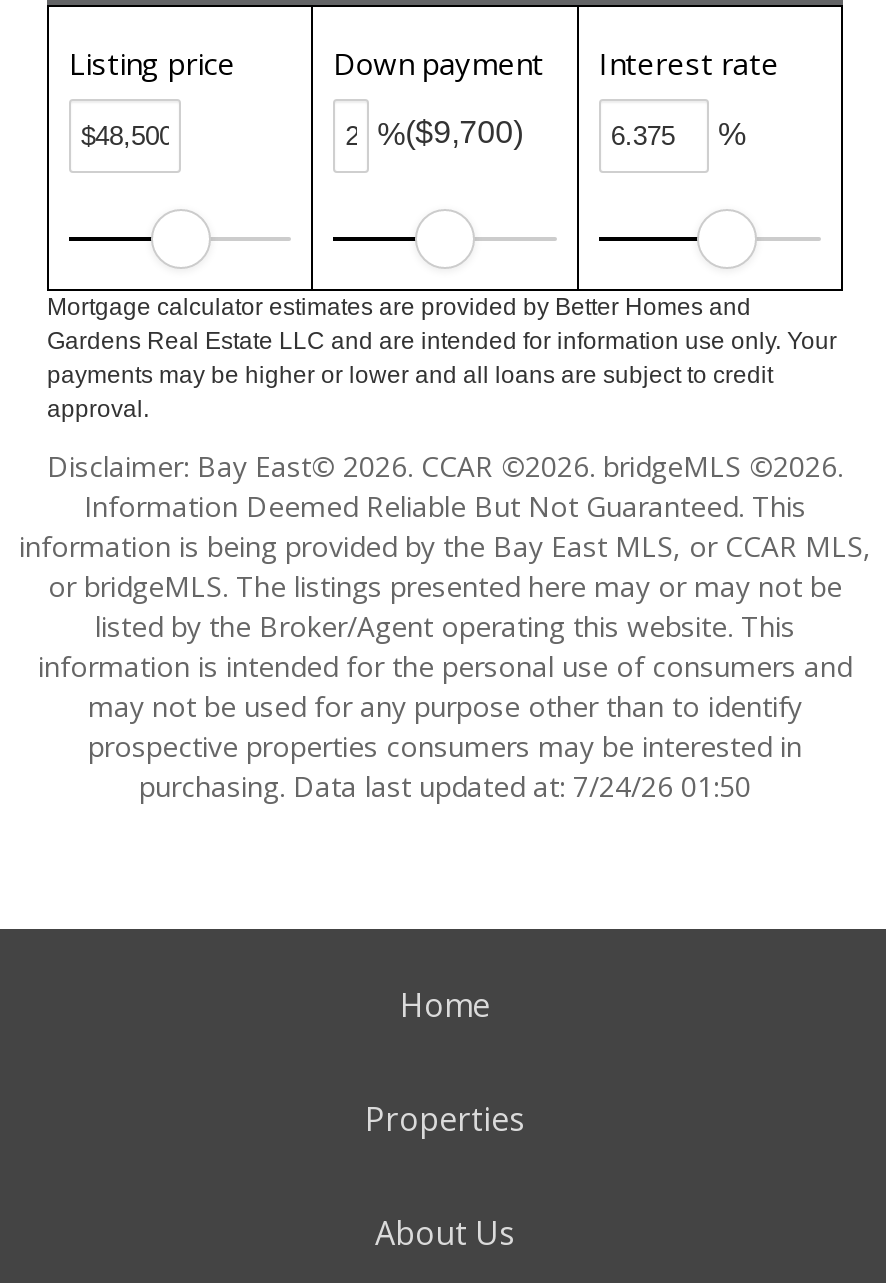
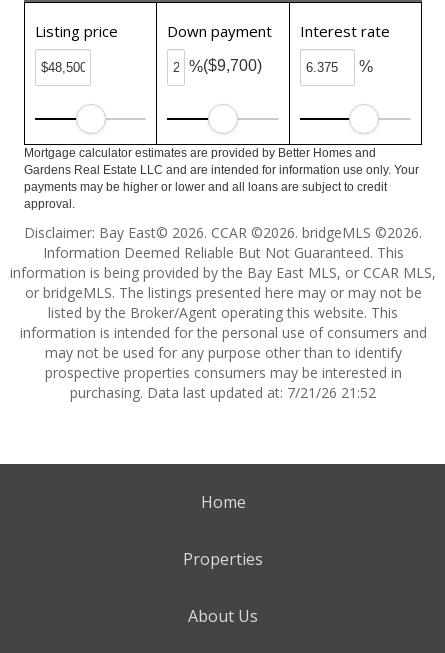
[139,767,751,805] purchasing. Data last updated at: 7/24/26 01:50 -> [70,383,376,402] purchasing. Data last updated at: 7/21/26 21:52

